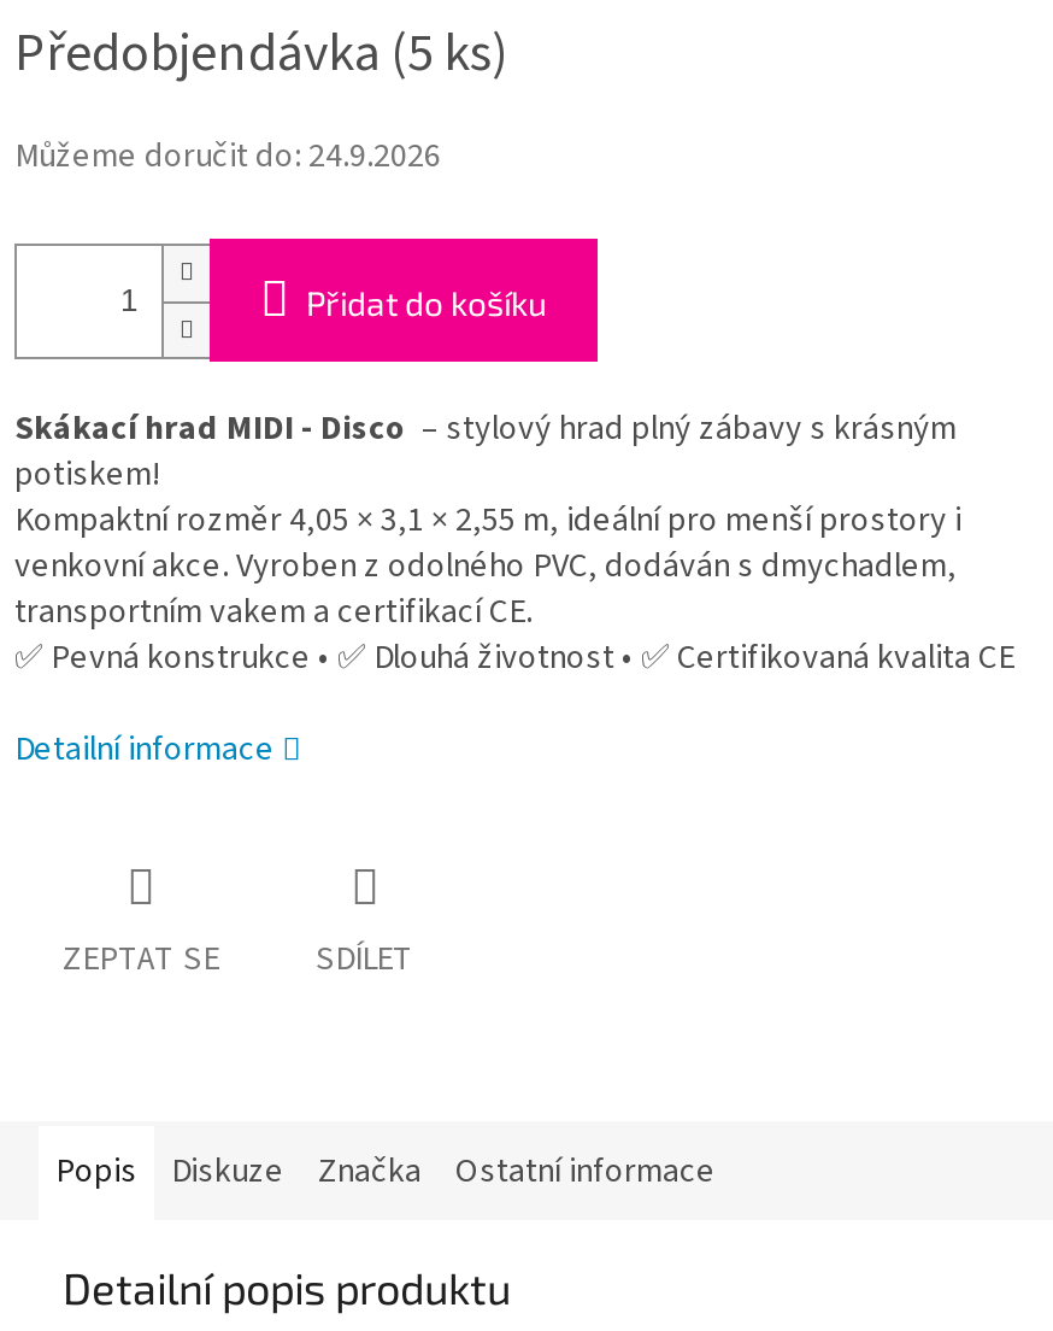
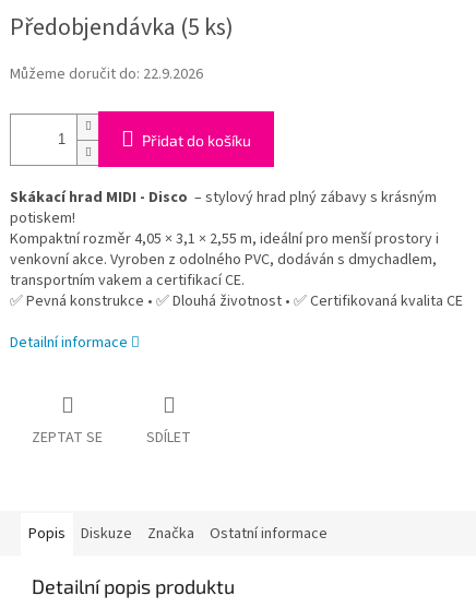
[14,134,441,182] Můžeme doručit do: 24.9.2026 -> [10,64,203,86] Můžeme doručit do: 22.9.2026

